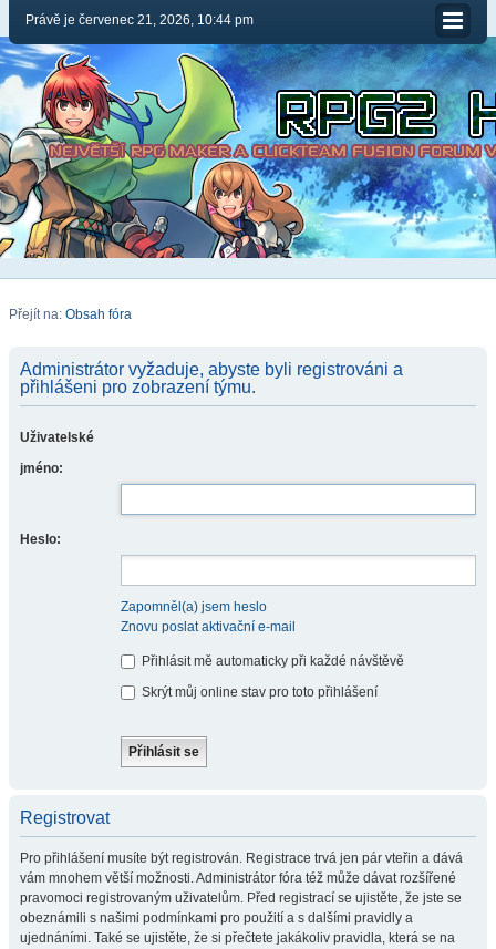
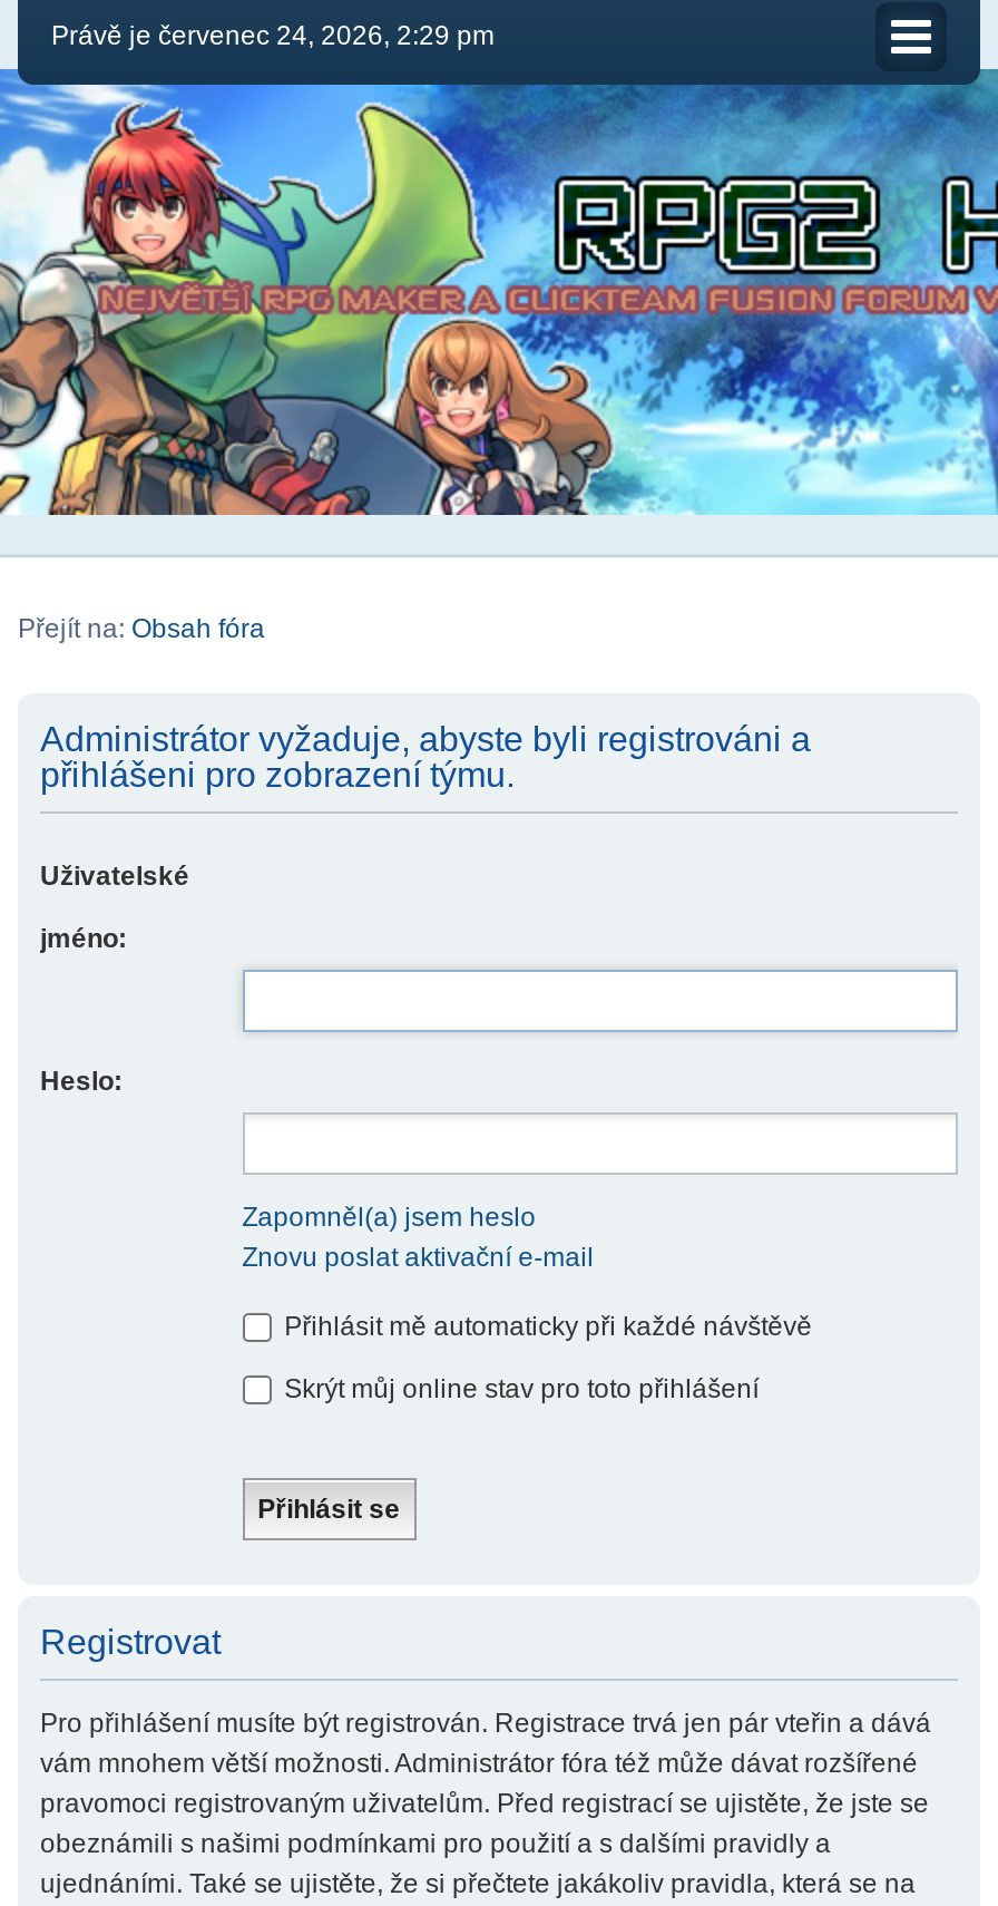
[25,12,254,28] Právě je červenec 21, 2026, 10:44 pm -> [51,20,495,51] Právě je červenec 24, 2026, 2:29 pm

